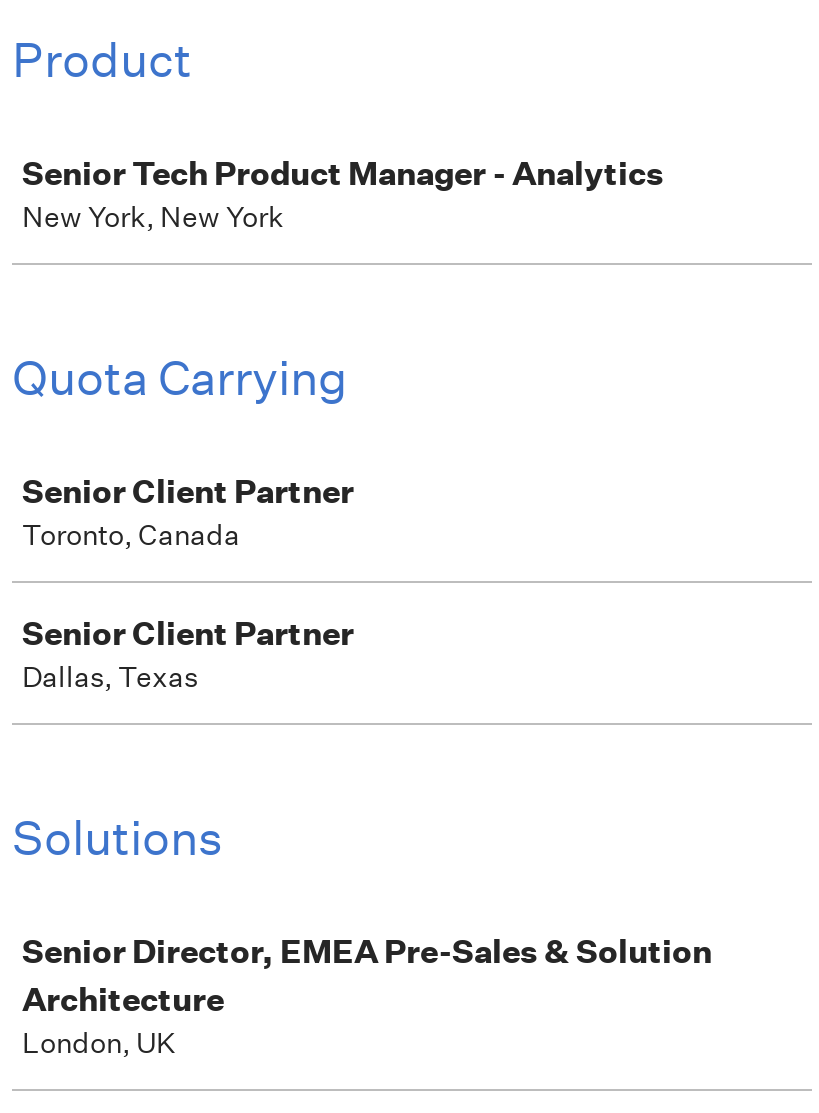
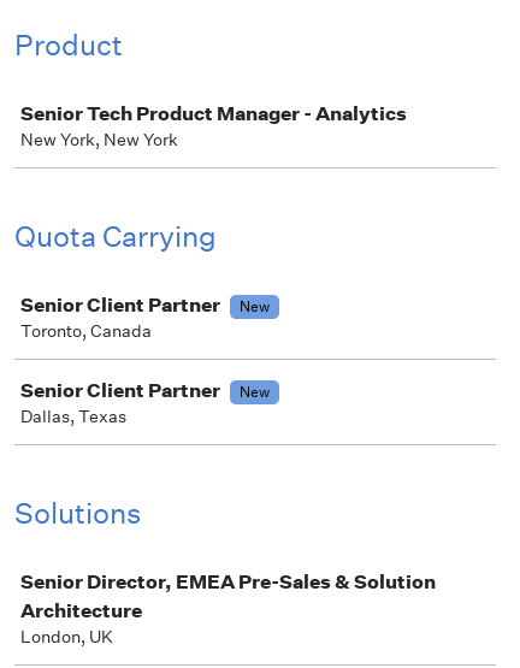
none -> [240,296,270,317] New
none -> [240,382,270,402] New

